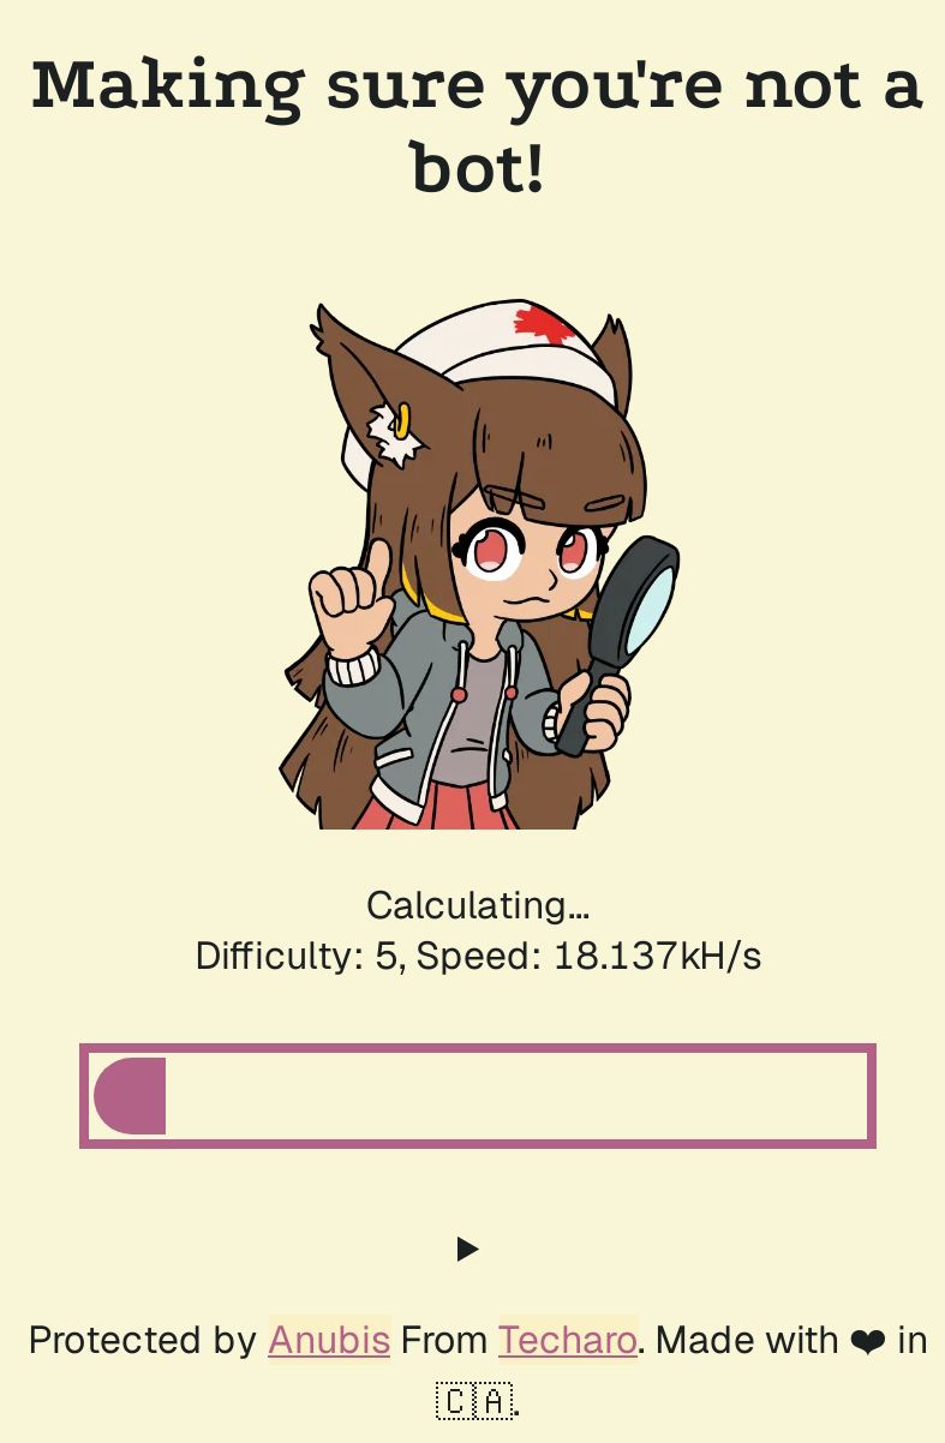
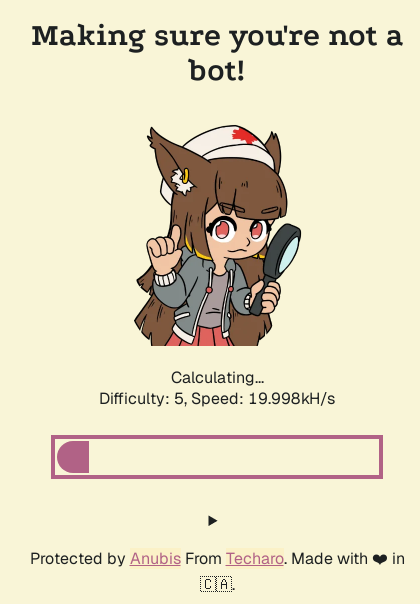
[195,930,761,981] Difficulty: 5, Speed: 18.137kH/s -> [99,388,335,409] Difficulty: 5, Speed: 19.998kH/s

